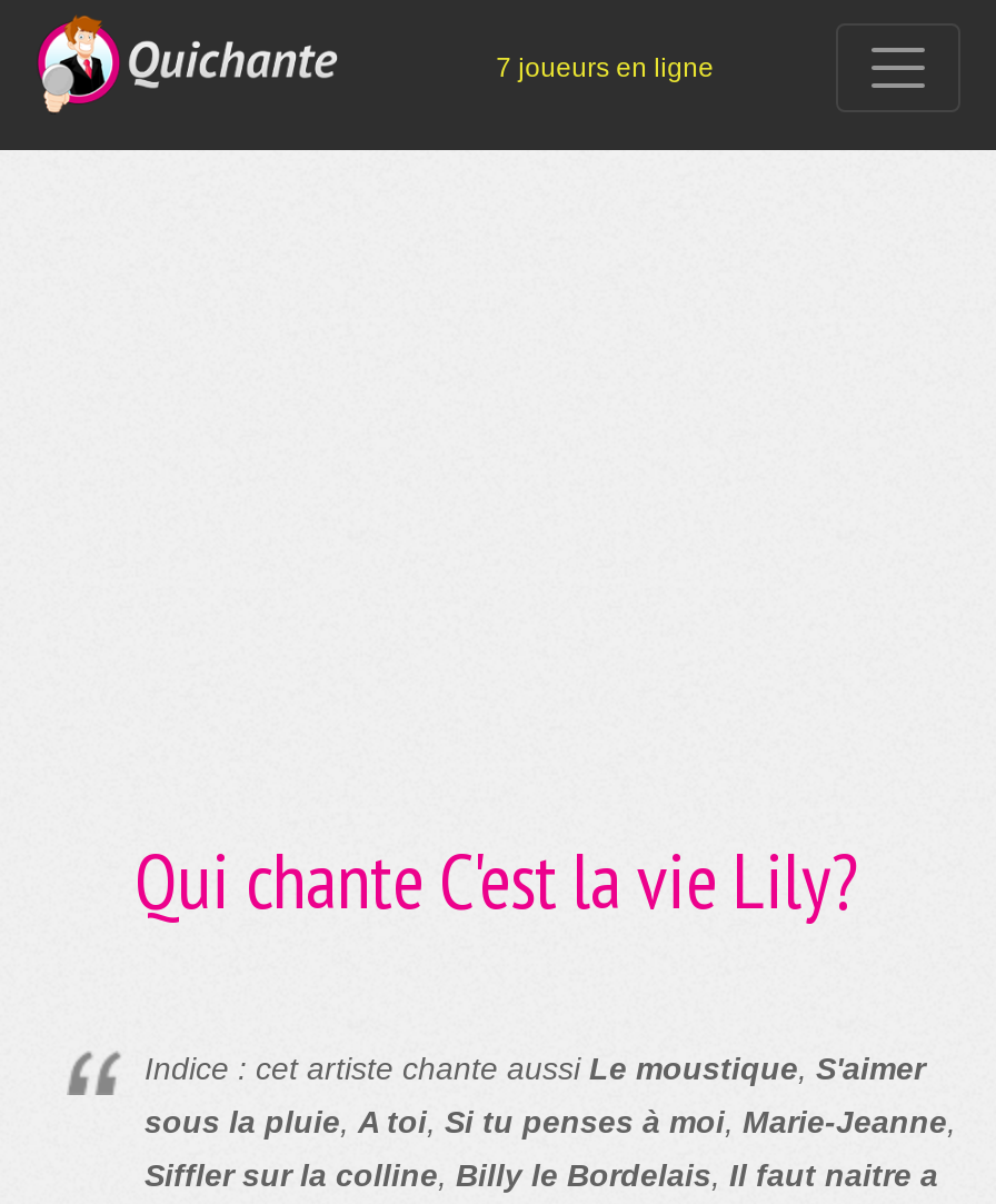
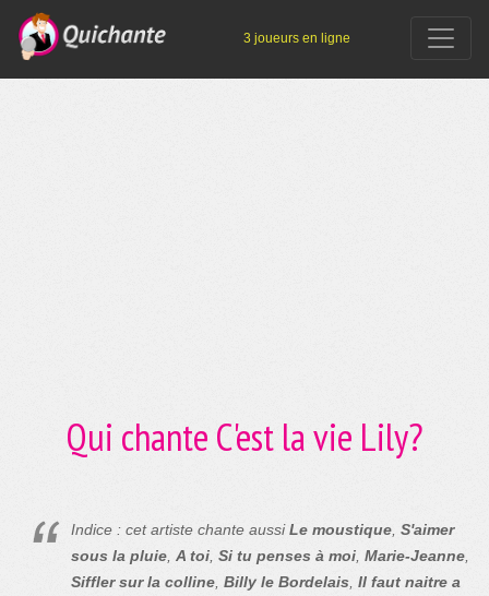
[496,52,714,83] 7 joueurs en ligne -> [244,31,351,46] 3 joueurs en ligne

